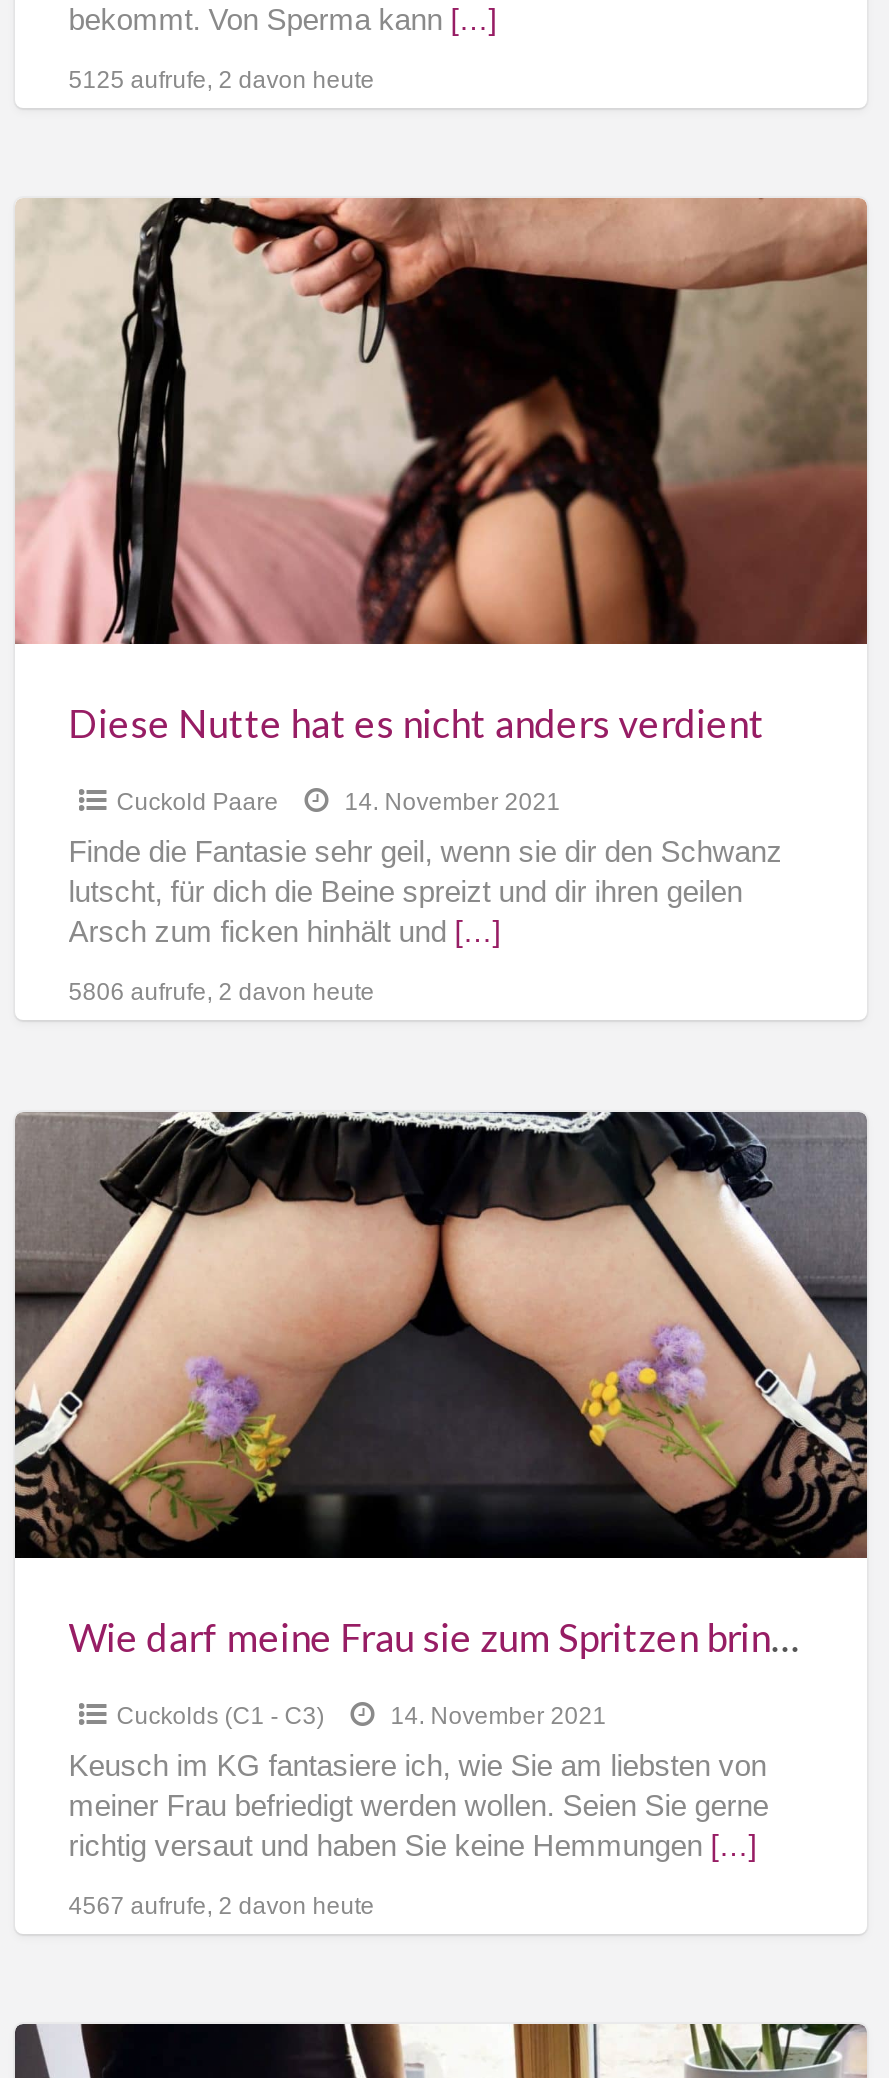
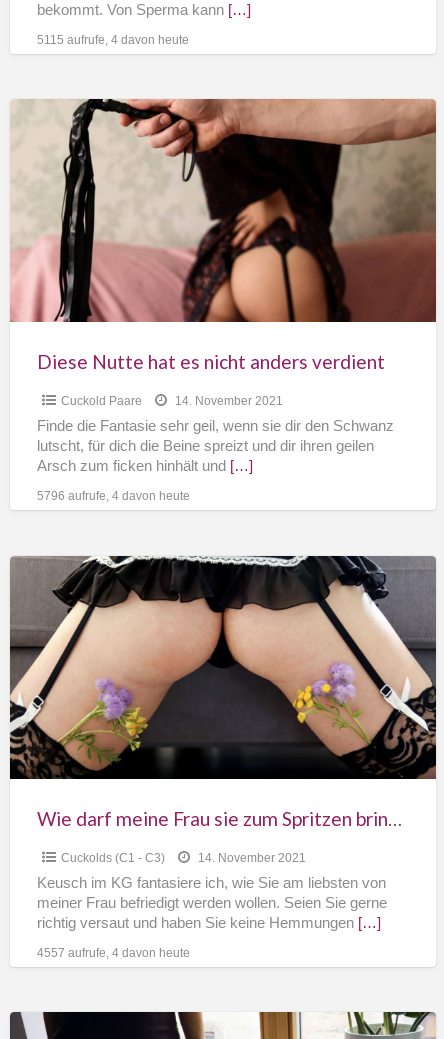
[68,66,374,94] 5125 aufrufe, 2 davon heute -> [37,33,189,47] 5115 aufrufe, 4 davon heute
[68,979,374,1007] 5806 aufrufe, 2 davon heute -> [37,489,190,503] 5796 aufrufe, 4 davon heute
[68,1892,374,1920] 4567 aufrufe, 2 davon heute -> [37,946,190,960] 4557 aufrufe, 4 davon heute

